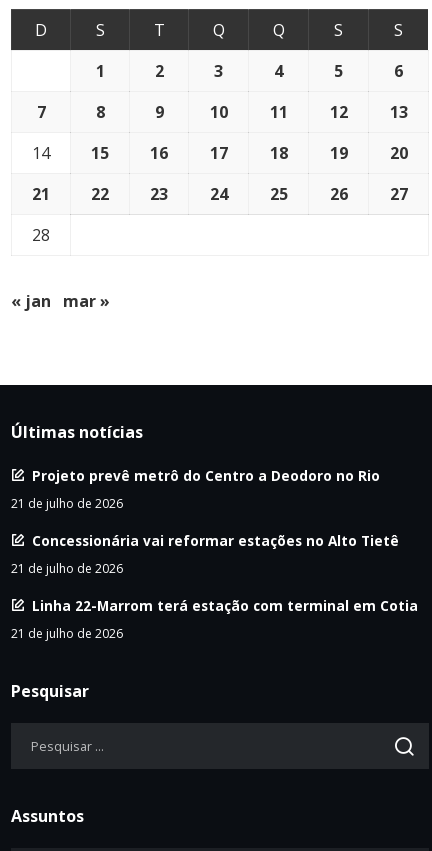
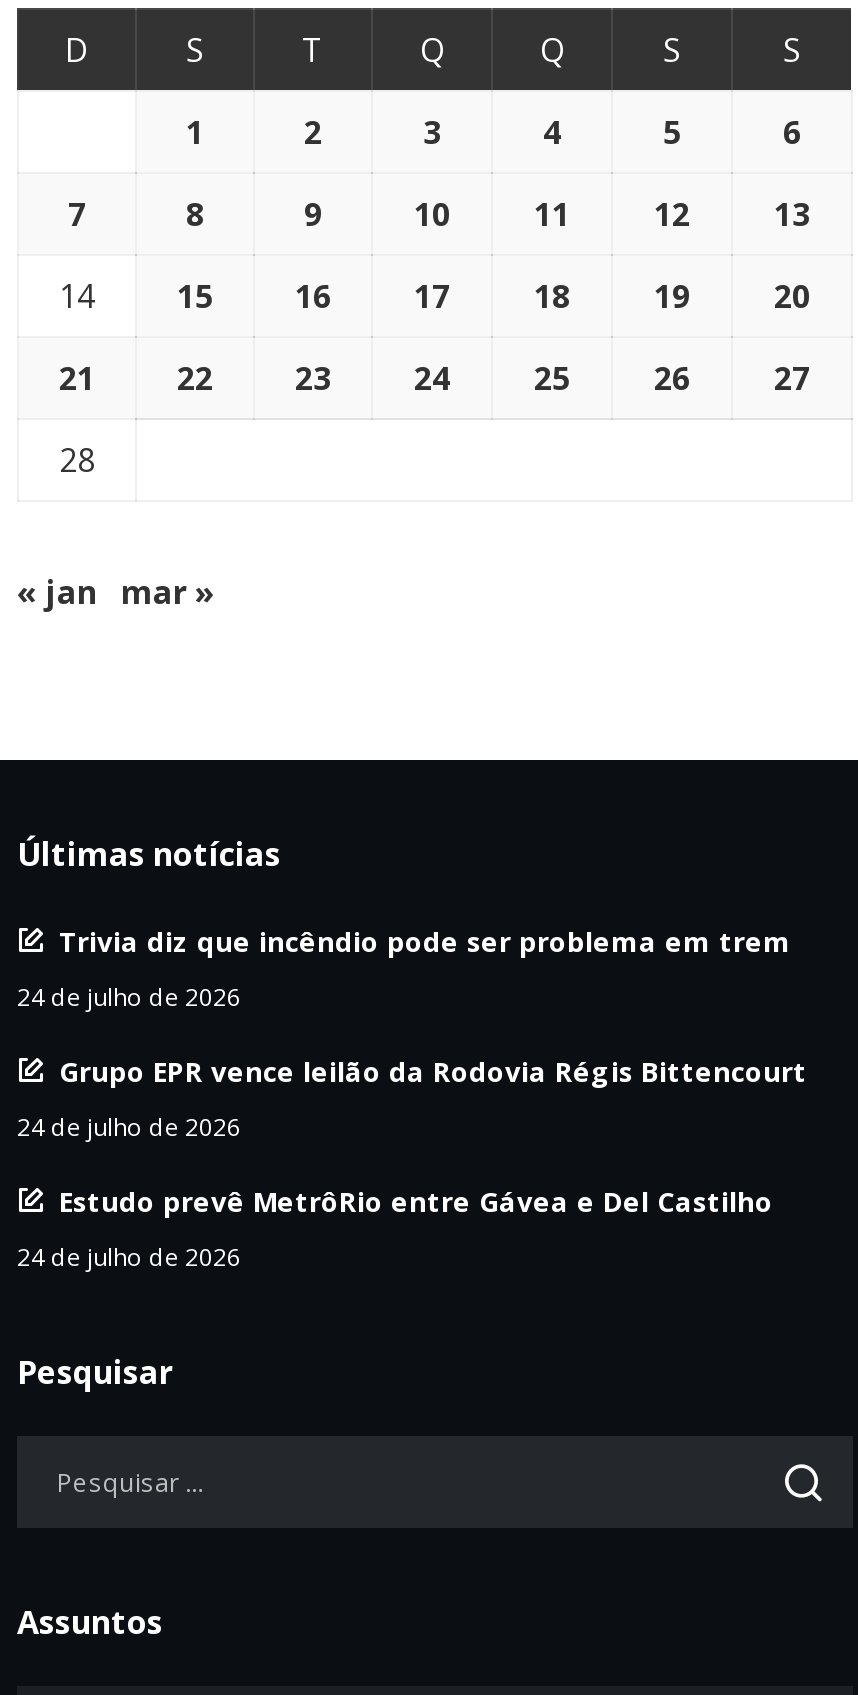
[32,466,380,485] Projeto prevê metrô do Centro a Deodoro no Rio -> [59,922,791,960] Trivia diz que incêndio pode ser problema em trem
[11,495,123,512] 21 de julho de 2026 -> [17,980,241,1014] 24 de julho de 2026
[32,531,399,550] Concessionária vai reformar estações no Alto Tietê -> [59,1052,807,1090] Grupo EPR vence leilão da Rodovia Régis Bittencourt
[11,560,123,577] 21 de julho de 2026 -> [17,1110,241,1144] 24 de julho de 2026
[32,596,418,615] Linha 22-Marrom terá estação com terminal em Cotia -> [59,1182,773,1220] Estudo prevê MetrôRio entre Gávea e Del Castilho
[11,625,123,642] 21 de julho de 2026 -> [17,1240,241,1274] 24 de julho de 2026

